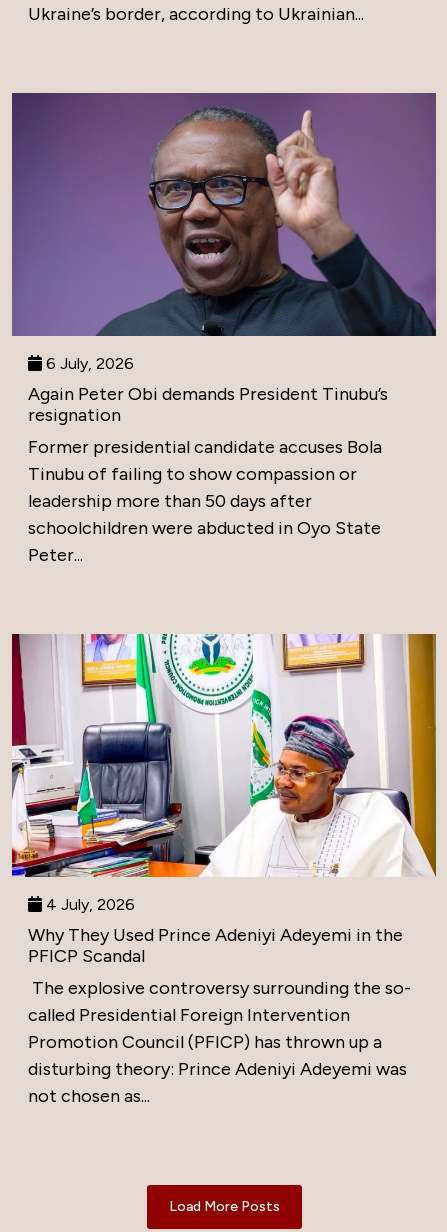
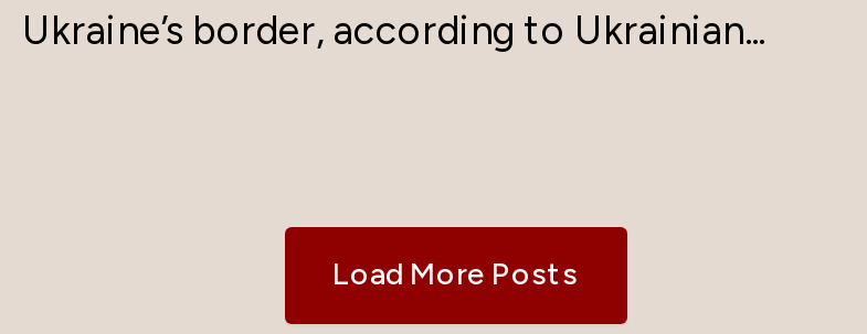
[11,92,437,566] [image] | 6 July, 2026 | Again Peter Obi demands President Tinubu’s | resignation | Former presidential candidate accuses Bola | Tinubu of failing to show compassion or | leadership more than 50 days after | schoolchildren were abducted in Oyo State | Peter... -> none
[11,633,437,1107] [image] | 4 July, 2026 | Why They Used Prince Adeniyi Adeyemi in the | PFICP Scandal | The explosive controversy surrounding the so- | called Presidential Foreign Intervention | Promotion Council (PFICP) has thrown up a | disturbing theory: Prince Adeniyi Adeyemi was | not chosen as... -> none

